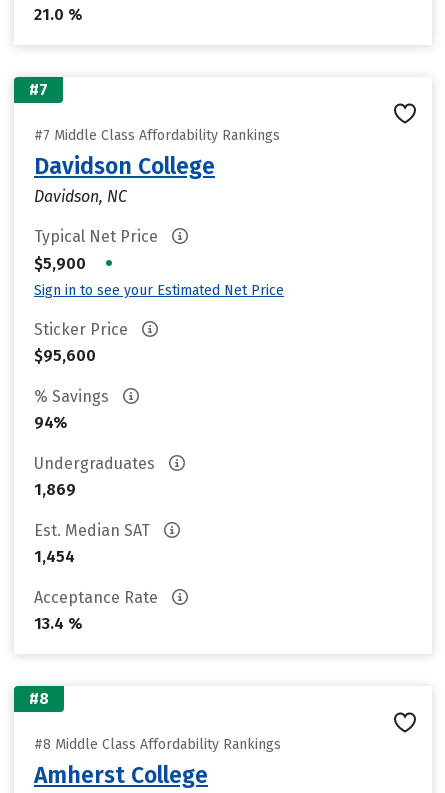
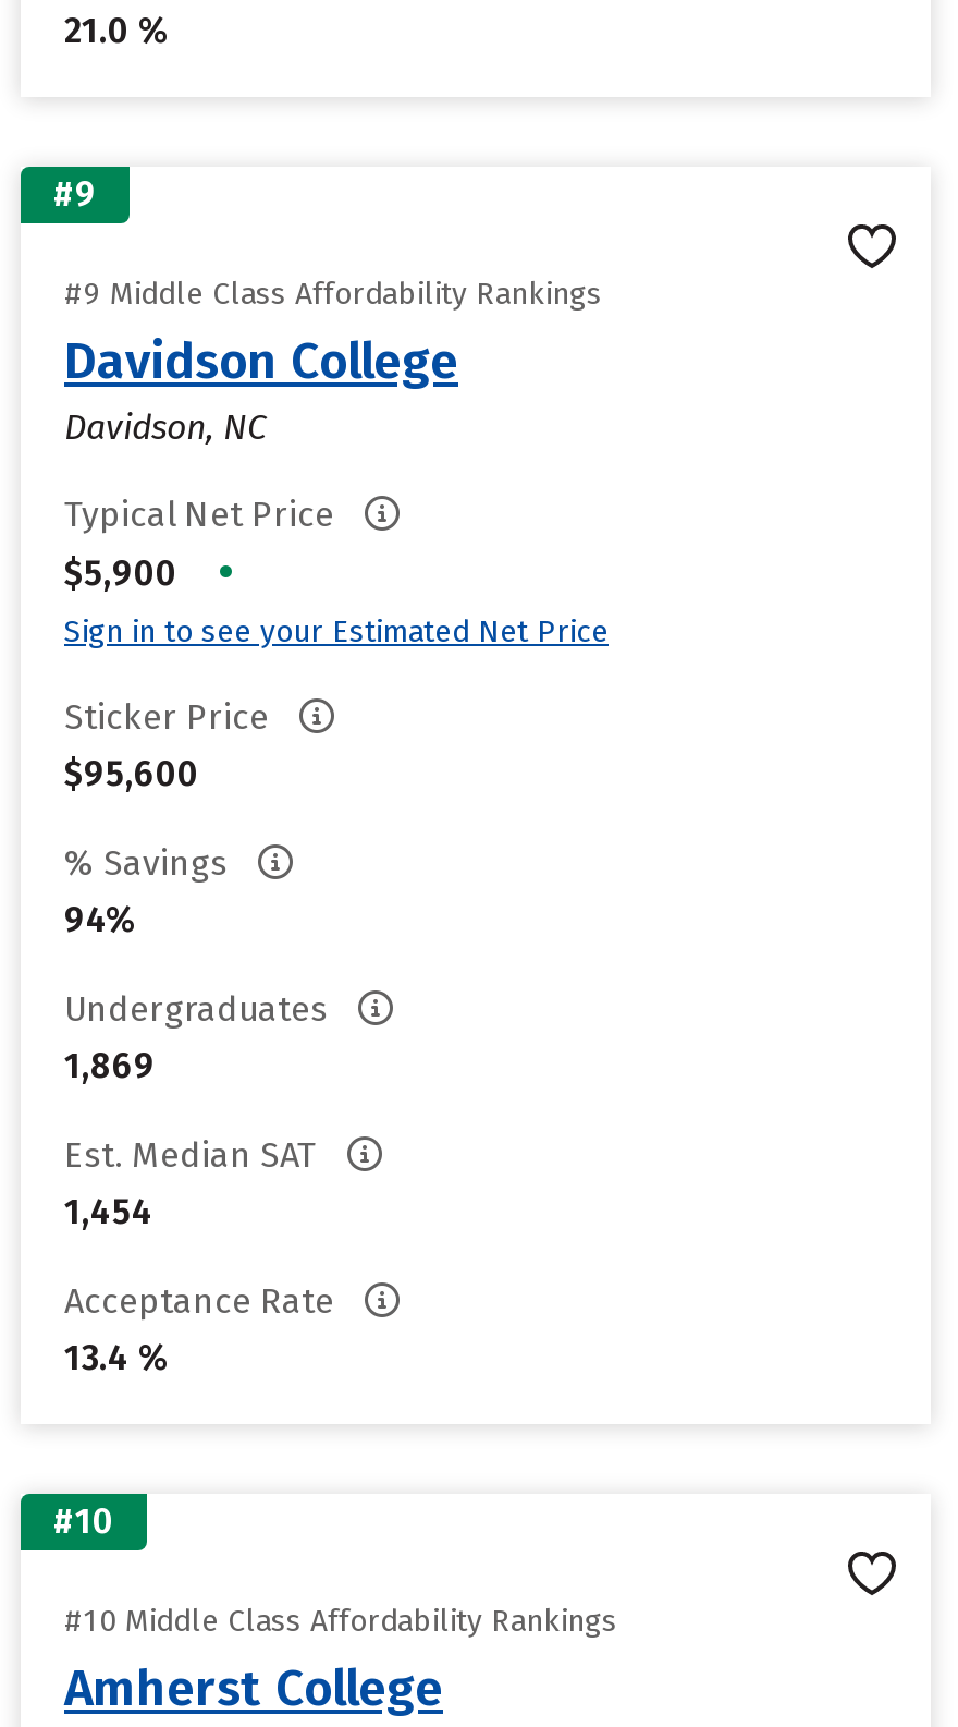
[29,80,48,99] #7 -> [53,173,97,215] #9
[34,127,280,144] #7 Middle Class Affordability Rankings -> [64,276,602,313] #9 Middle Class Affordability Rankings
[29,689,49,708] #8 -> [53,1500,114,1542] #10
[34,736,281,753] #8 Middle Class Affordability Rankings -> [64,1603,617,1640] #10 Middle Class Affordability Rankings

